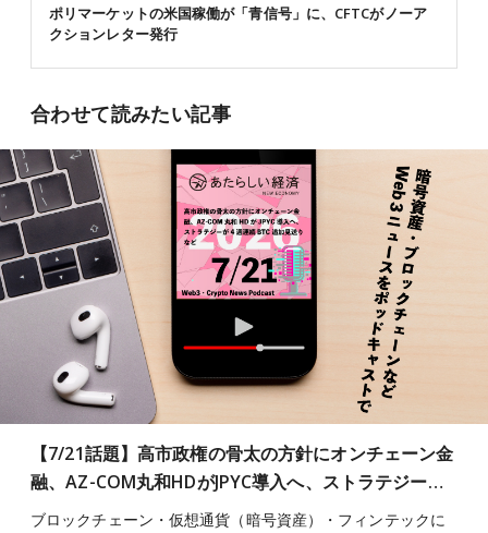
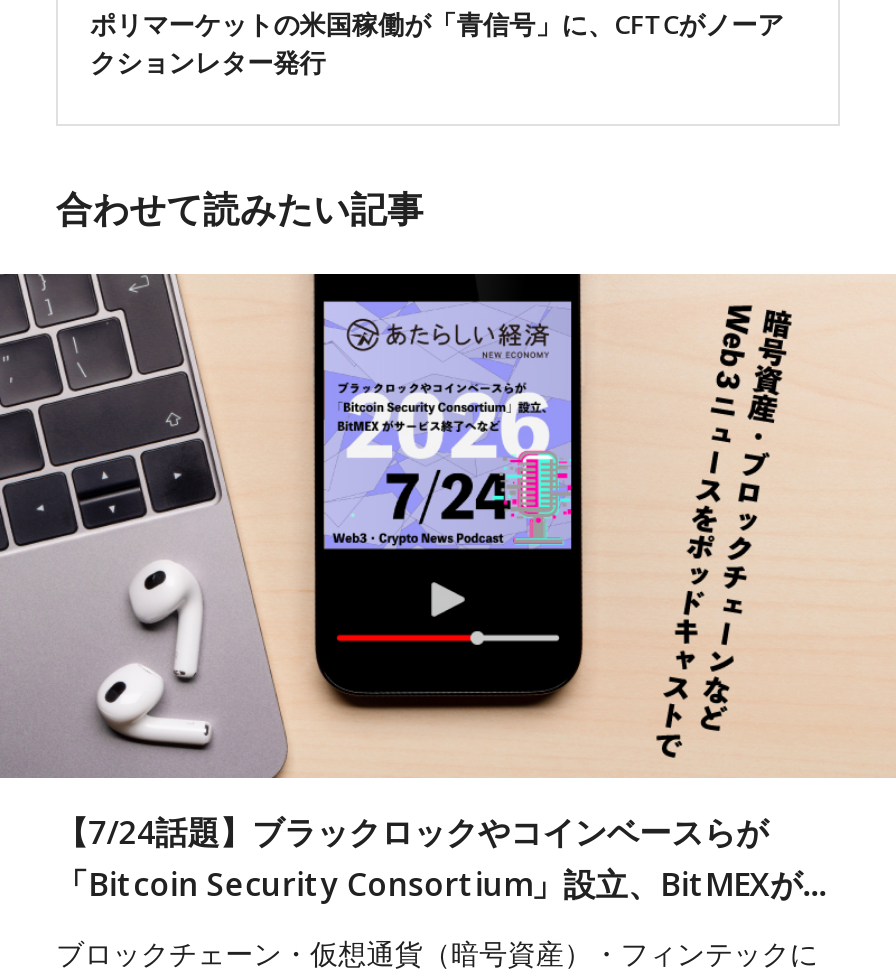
[176,163,312,300] [image] -> [324,300,572,550] [image]
[30,441,454,494] 【7/21話題】高市政権の骨太の方針にオンチェーン金 | 融、AZ-COM丸和HDがJPYC導入へ、ストラテジー… -> [56,810,830,906] 【7/24話題】ブラックロックやコインベースらが | 「Bitcoin Security Consortium」設立、BitMEXが…

